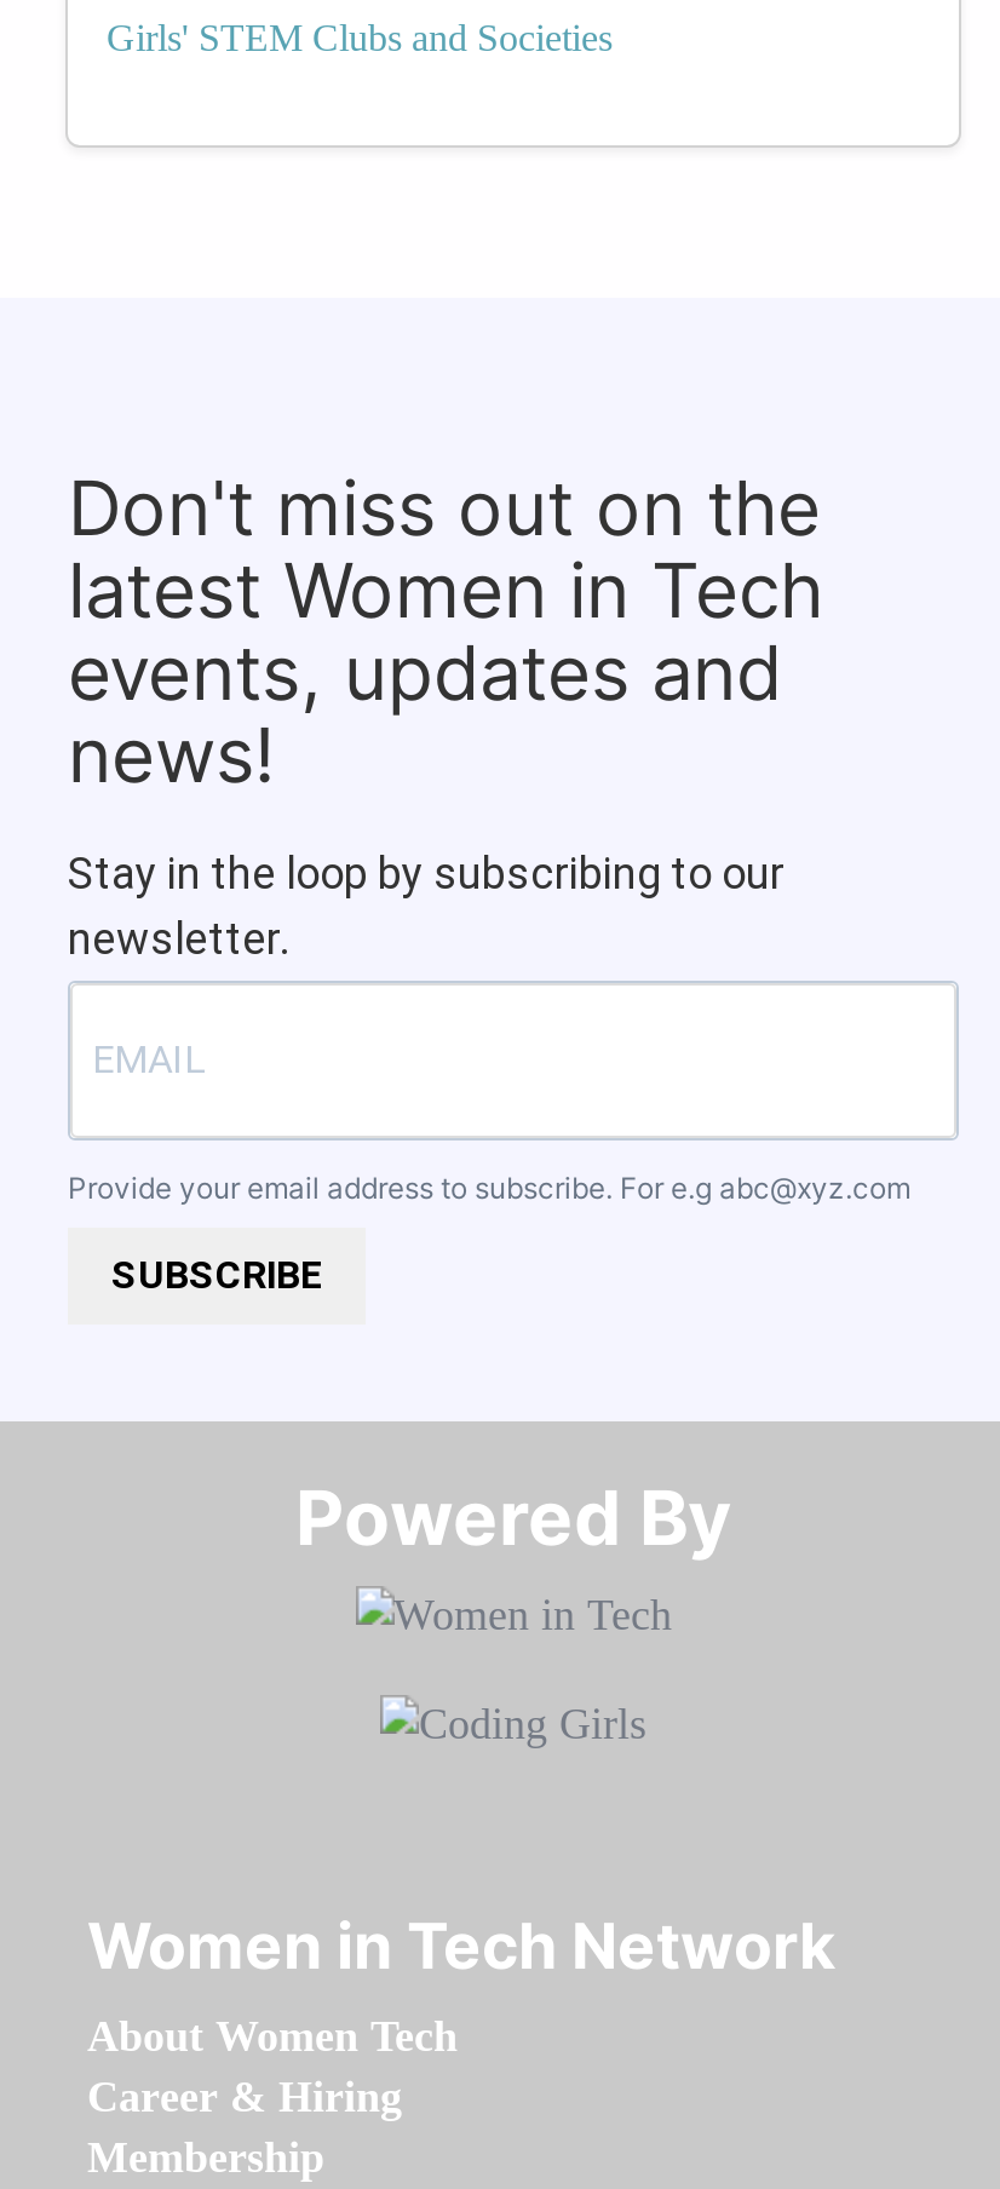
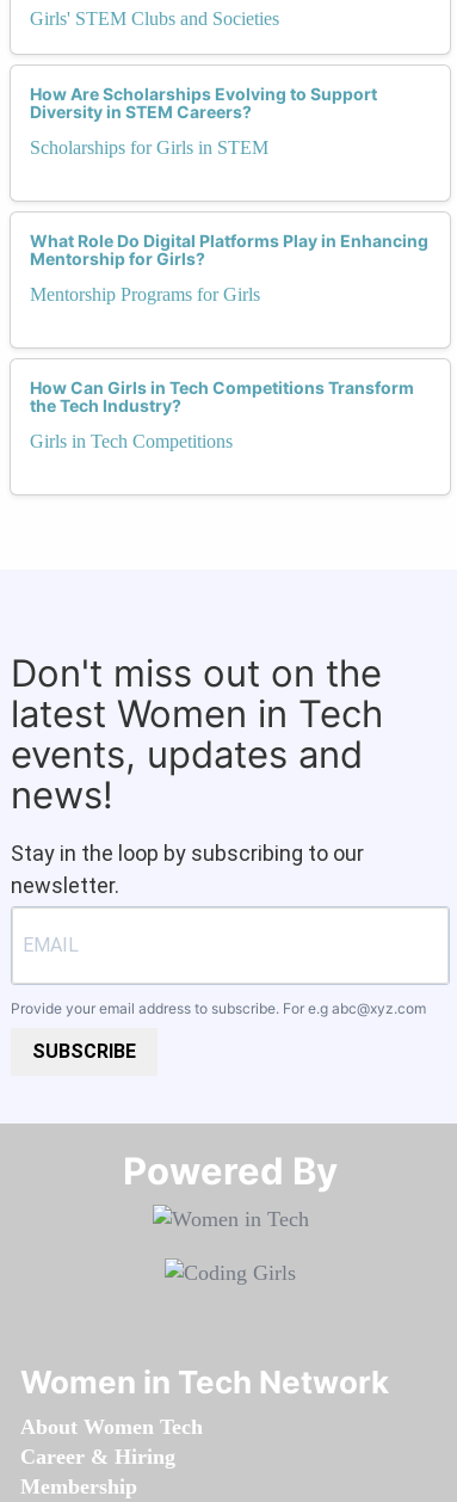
none -> [30,84,377,158] How Are Scholarships Evolving to Support | Diversity in STEM Careers? | Scholarships for Girls in STEM
none -> [30,230,428,304] What Role Do Digital Platforms Play in Enhancing | Mentorship for Girls? | Mentorship Programs for Girls
none -> [30,377,414,451] How Can Girls in Tech Competitions Transform | the Tech Industry? | Girls in Tech Competitions

